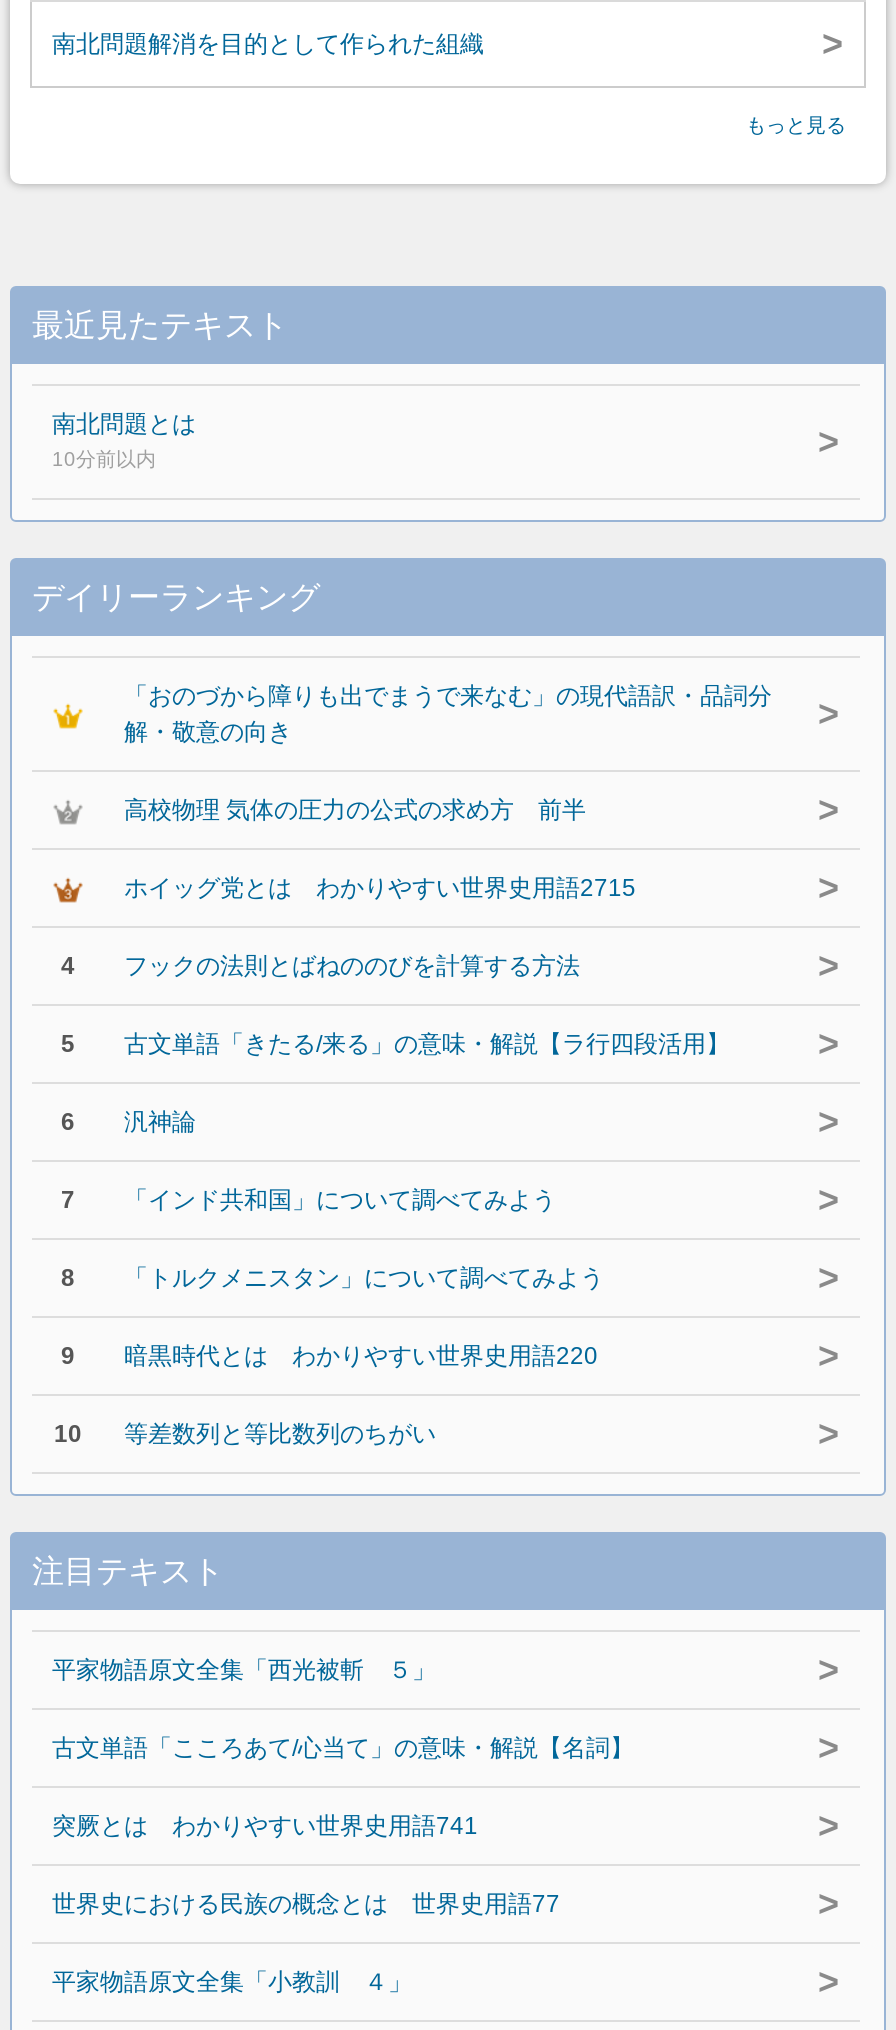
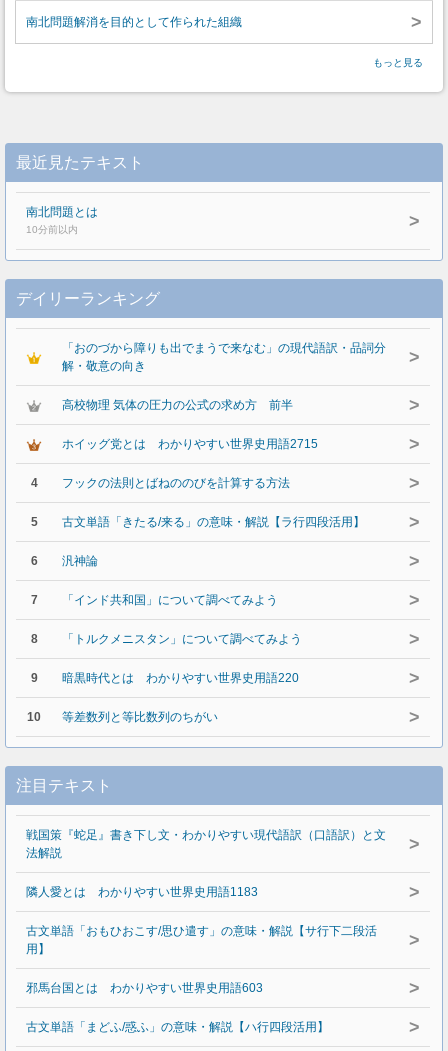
[52,1656,436,1684] 平家物語原文全集「西光被斬 ５」 -> [26,828,386,860] 戦国策『蛇足』書き下し文・わかりやすい現代語訳（口語訳）と文 | 法解説
[52,1734,634,1762] 古文単語「こころあて/心当て」の意味・解説【名詞】 -> [26,885,258,899] 隣人愛とは わかりやすい世界史用語1183
[52,1812,478,1840] 突厥とは わかりやすい世界史用語741 -> [26,924,377,956] 古文単語「おもひおこす/思ひ遣す」の意味・解説【サ行下二段活 | 用】
[52,1890,560,1918] 世界史における民族の概念とは 世界史用語77 -> [26,981,263,995] 邪馬台国とは わかりやすい世界史用語603
[52,1968,412,1996] 平家物語原文全集「小教訓 ４」 -> [26,1020,329,1034] 古文単語「まどふ/惑ふ」の意味・解説【ハ行四段活用】

